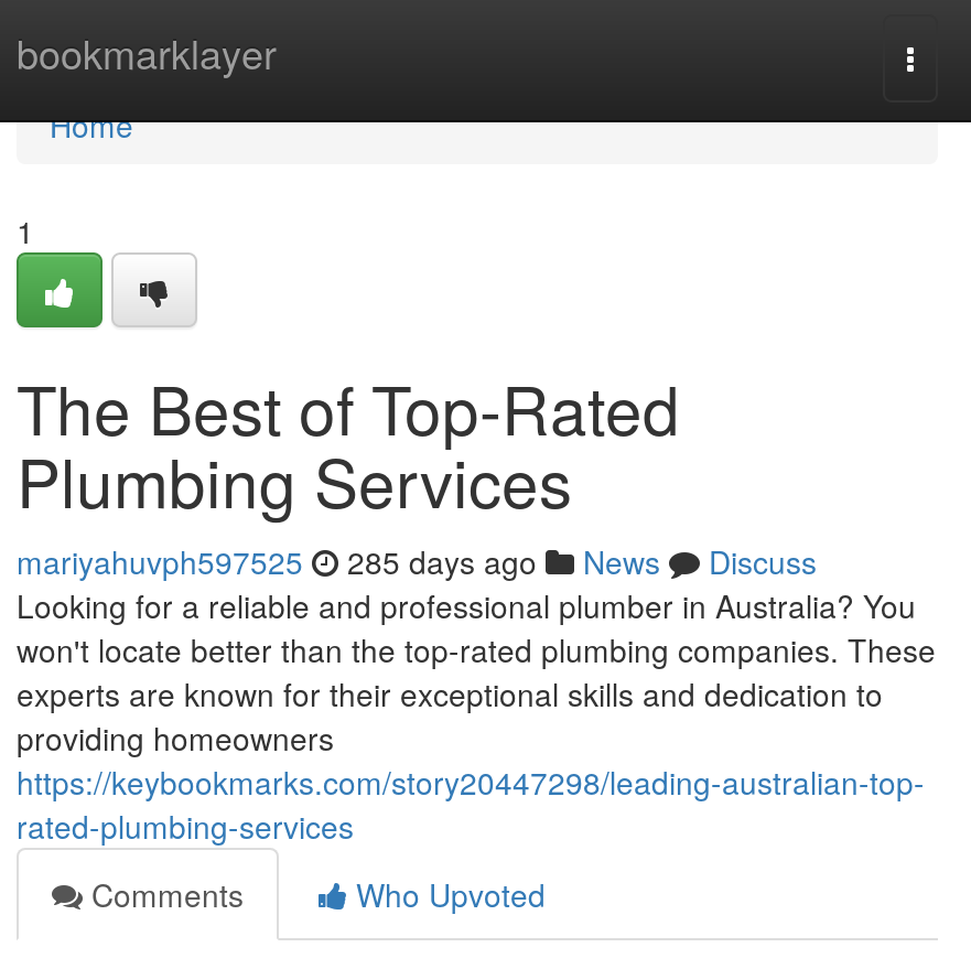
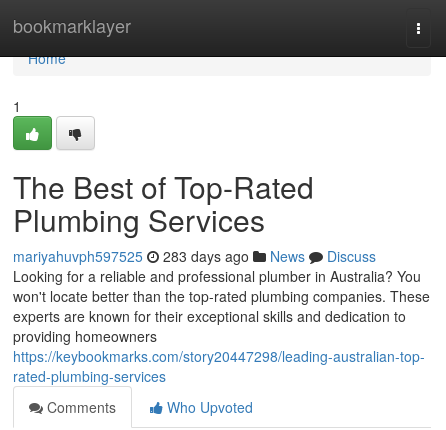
[17,539,817,583] mariyahuvph597525 285 days ago News Discuss -> [13,246,376,266] mariyahuvph597525 283 days ago News Discuss

